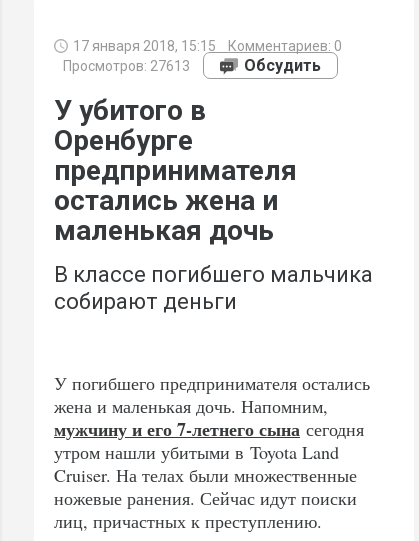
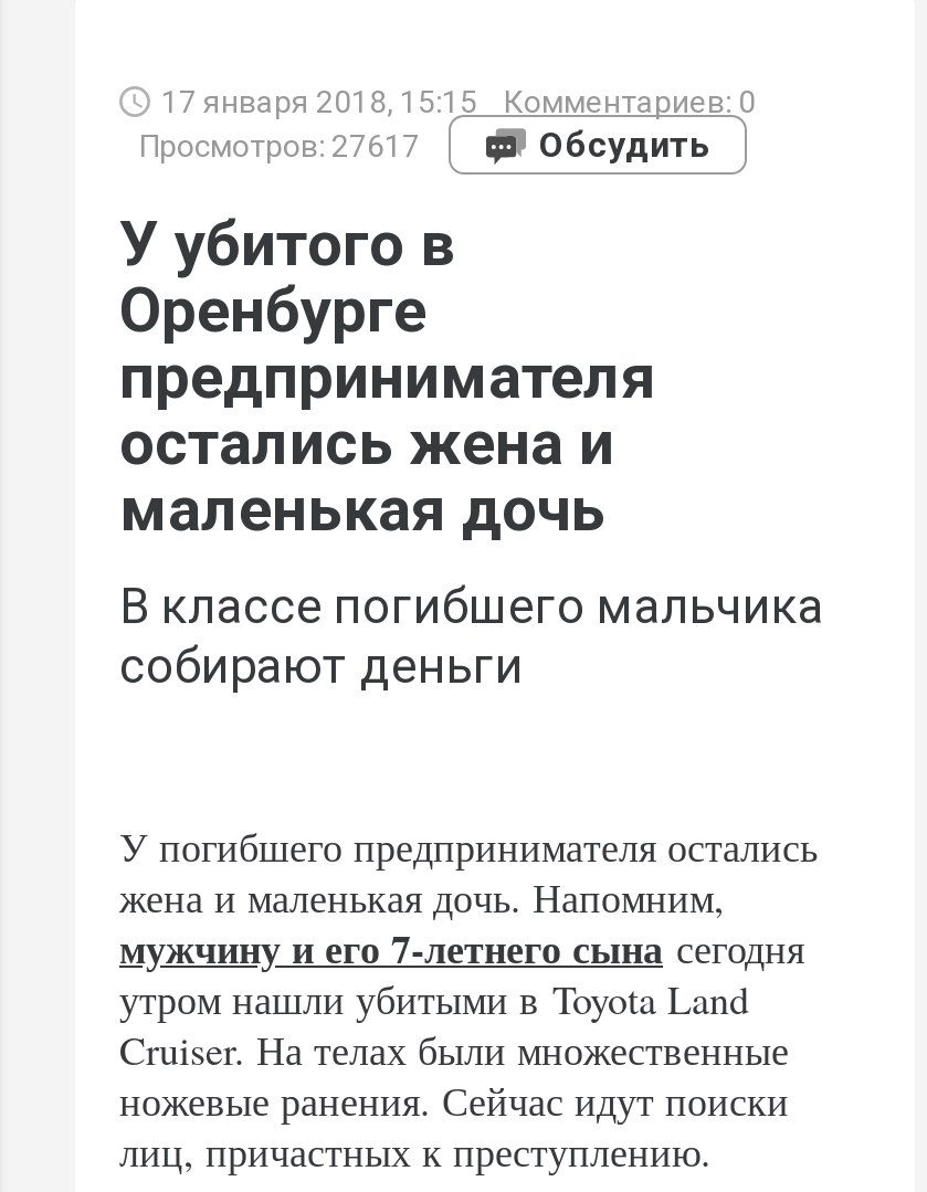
[54,58,193,74] Просмотров: 27613 -> [119,128,426,163] Просмотров: 27617

